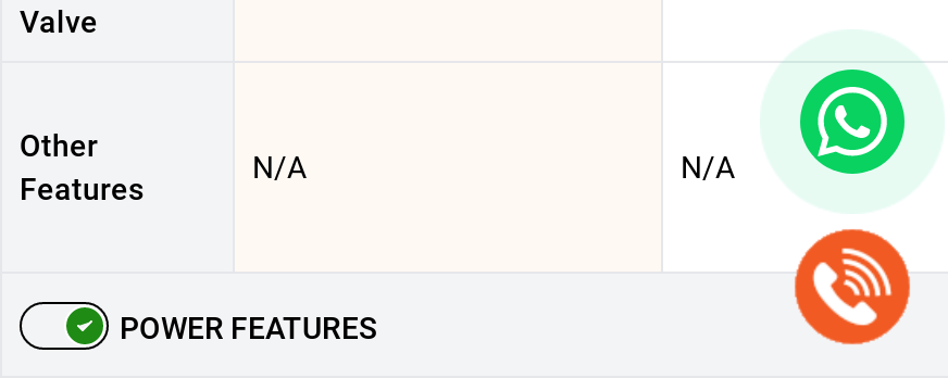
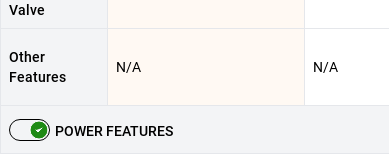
[796,65,909,178] [image] -> none
[791,226,913,348] [image] -> none

